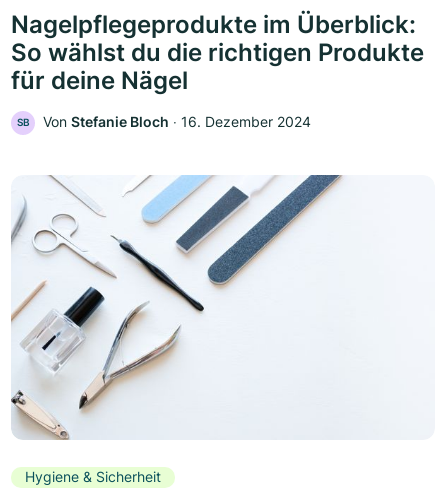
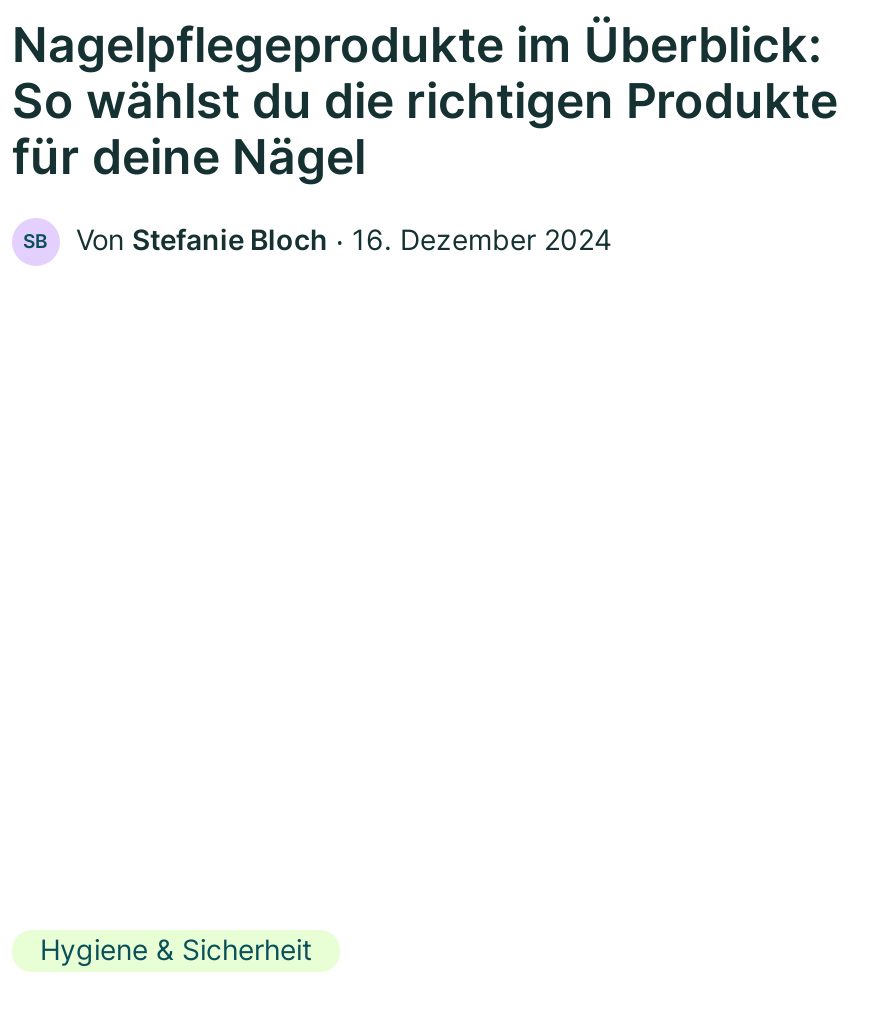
[10,174,344,441] [image] -> none

